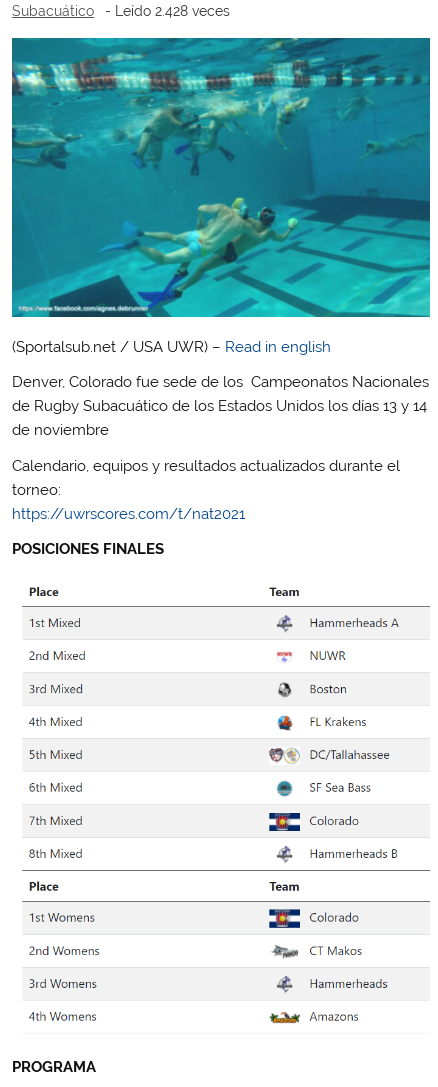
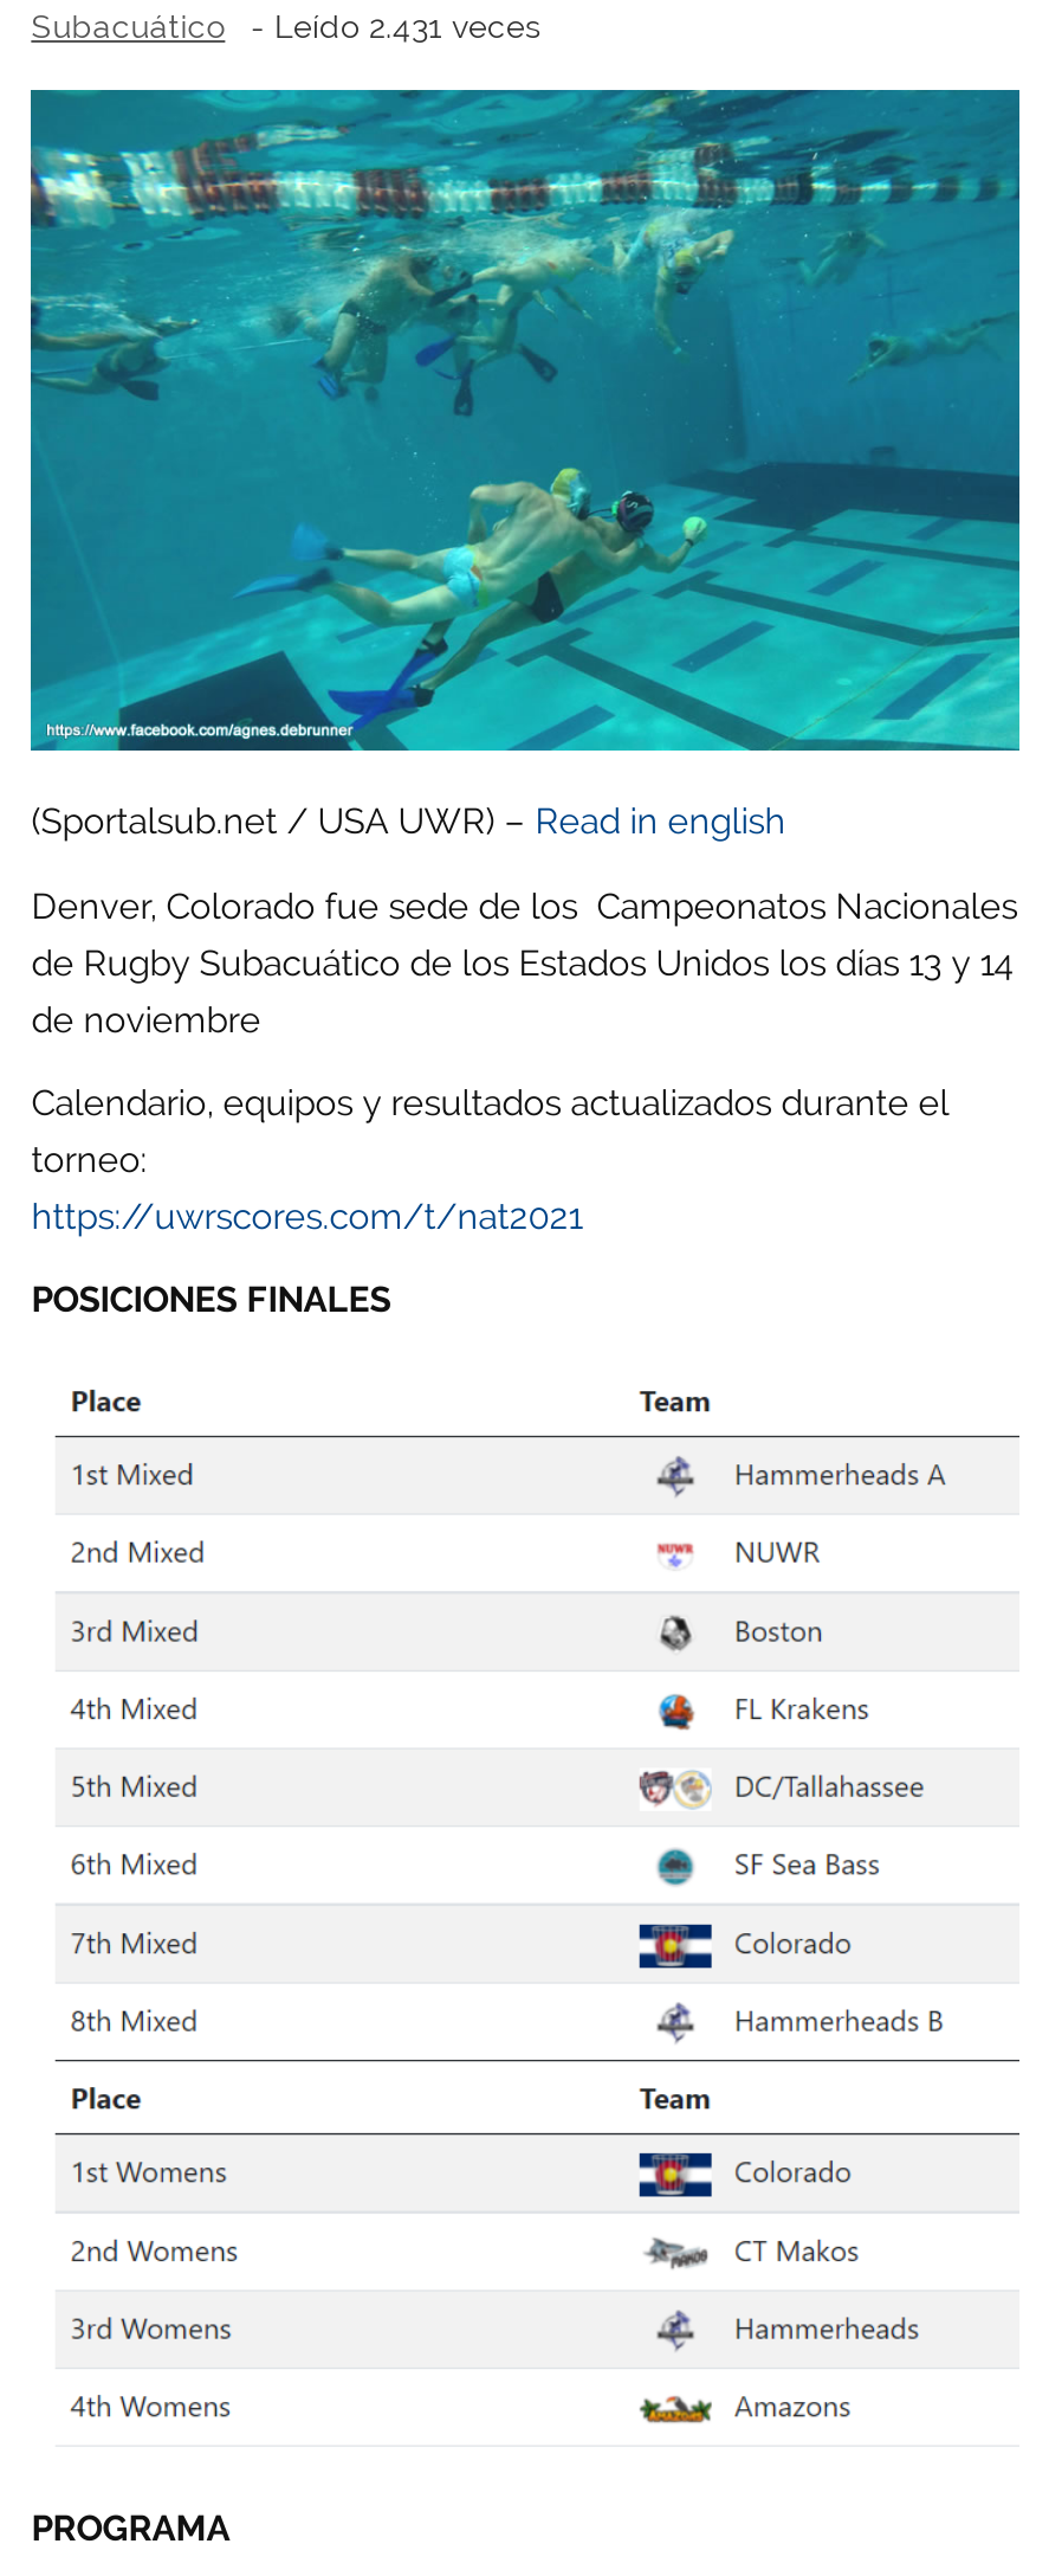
[12,3,230,19] Subacuático - Leído 2.428 veces -> [31,6,542,44] Subacuático - Leído 2.431 veces

